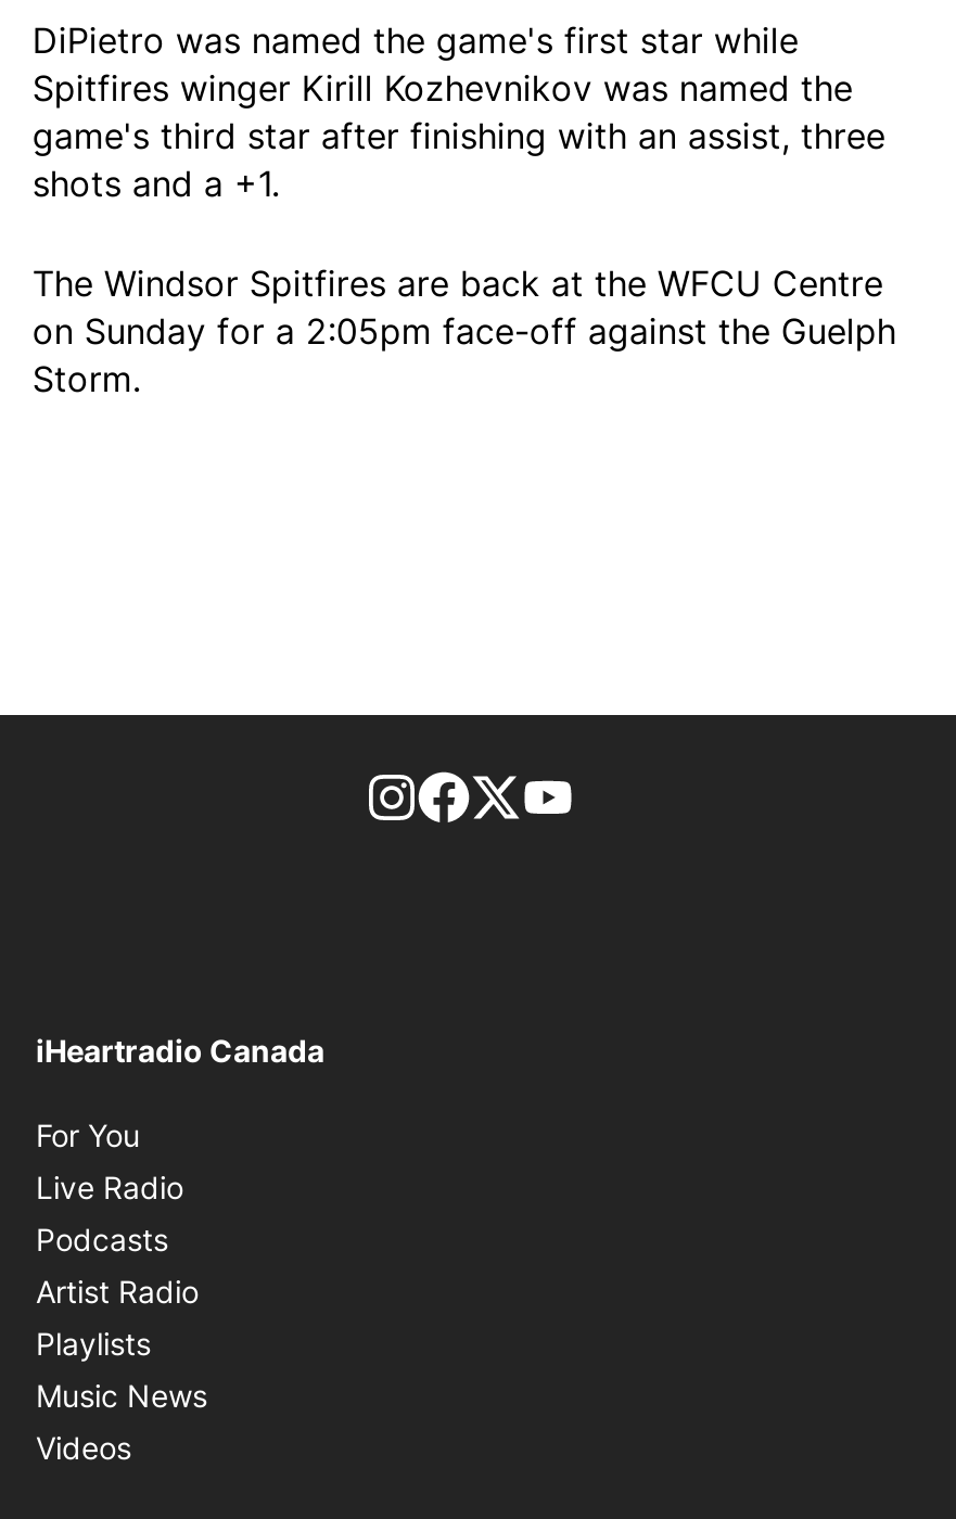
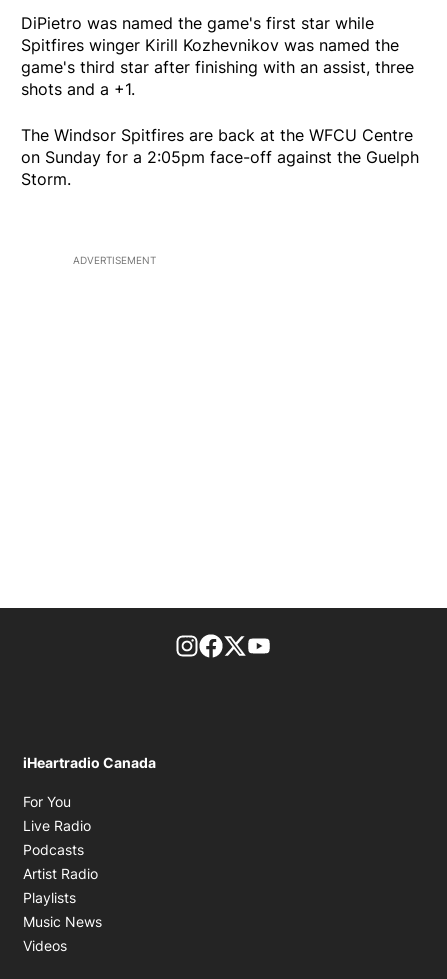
none -> [73,254,156,266] ADVERTISEMENT

